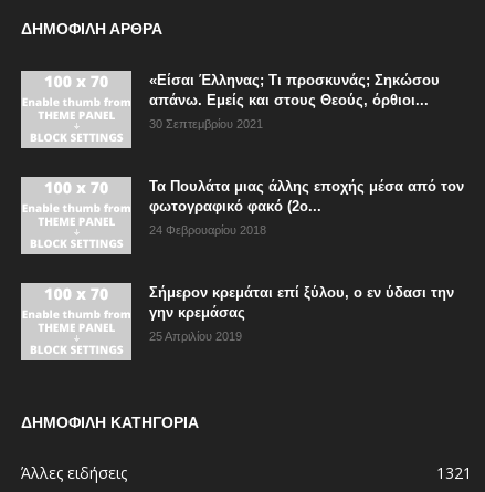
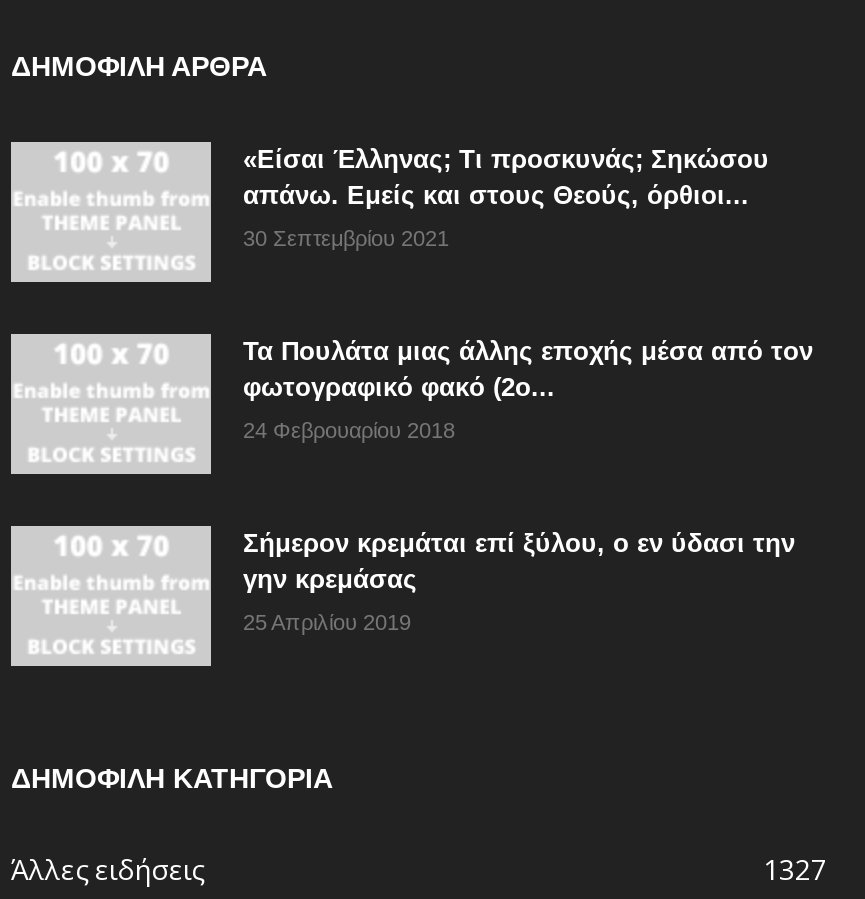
[436,462,472,483] 1321 -> [763,850,827,888] 1327

